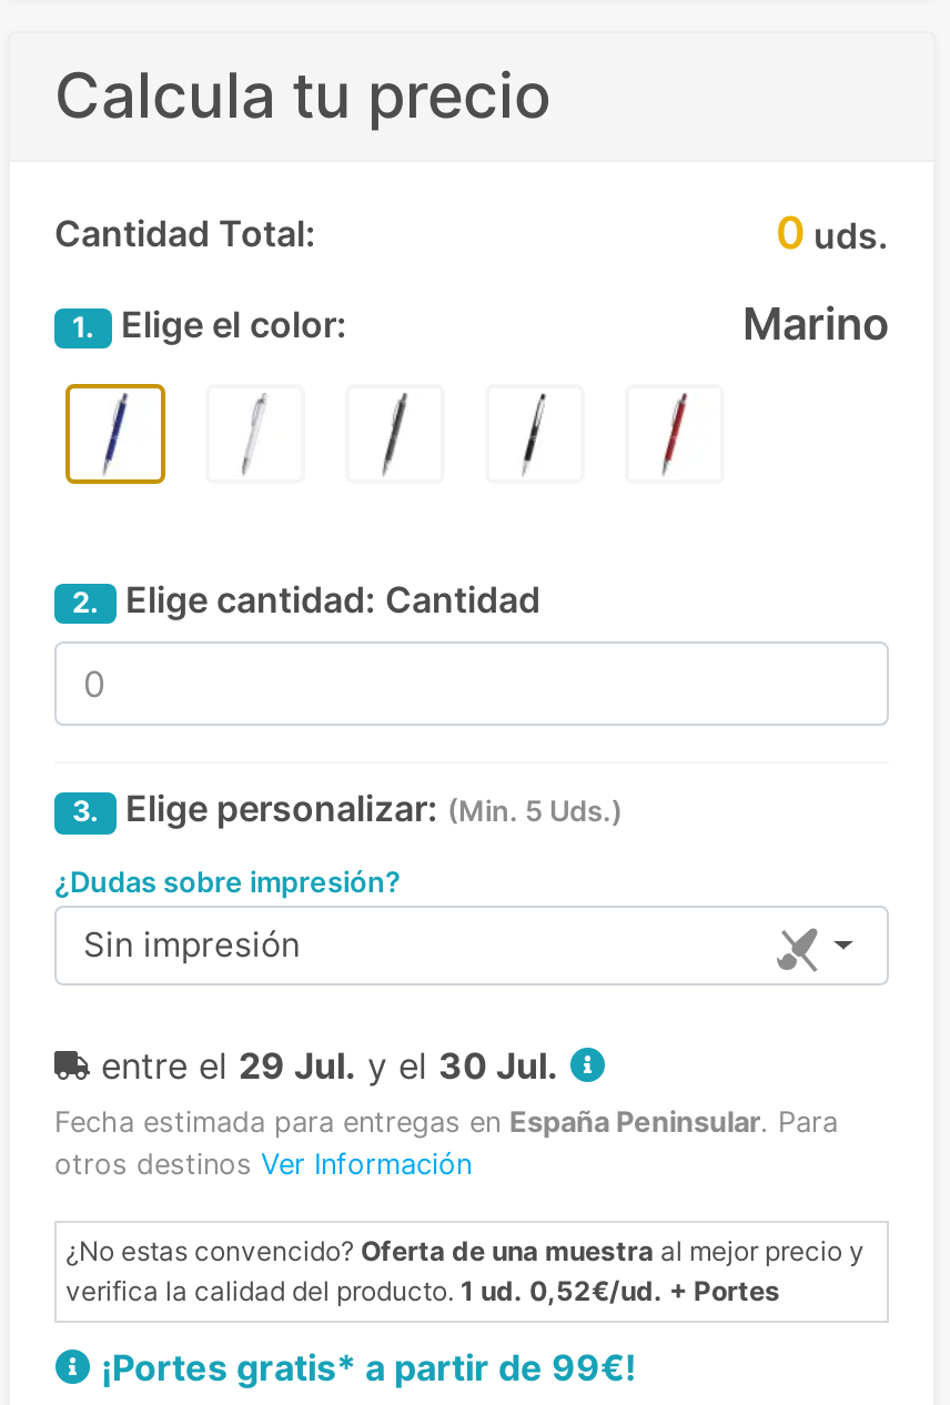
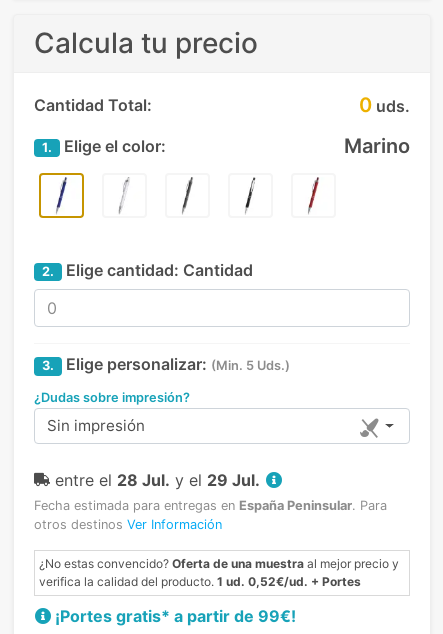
[101,1042,558,1087] entre el 29 Jul. y el 30 Jul. -> [55,470,260,490] entre el 28 Jul. y el 29 Jul.

